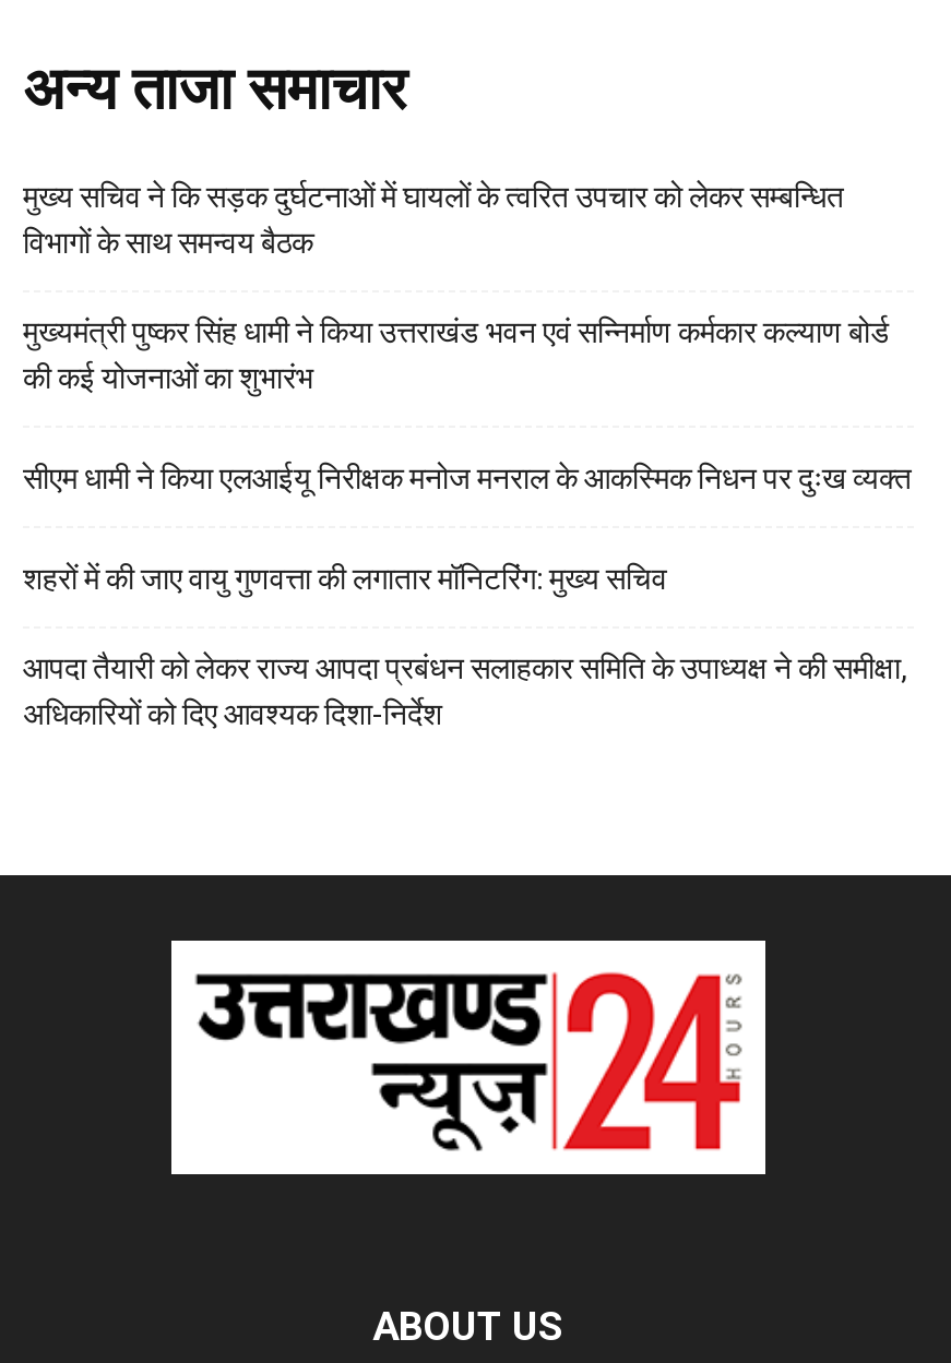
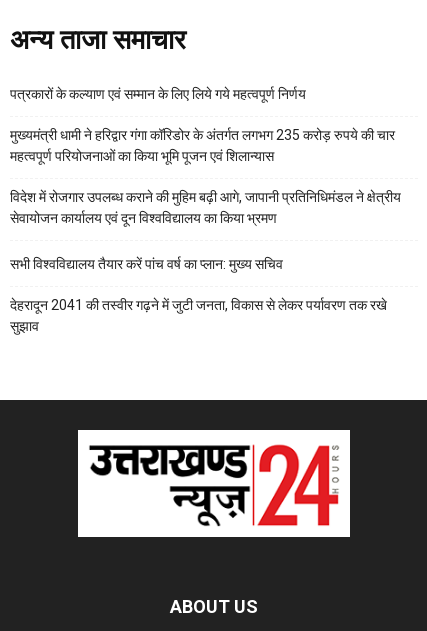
[23,179,844,260] मुख्य सचिव ने कि सड़क दुर्घटनाओं में घायलों के त्वरित उपचार को लेकर सम्बन्धित | विभागों के साथ समन्वय बैठक -> [10,86,306,102] पत्रकारों के कल्याण एवं सम्मान के लिए लिये गये महत्वपूर्ण निर्णय
[23,314,890,395] मुख्यमंत्री पुष्कर सिंह धामी ने किया उत्तराखंड भवन एवं सन्निर्माण कर्मकार कल्याण बोर्ड | की कई योजनाओं का शुभारंभ -> [10,127,395,164] मुख्यमंत्री धामी ने हरिद्वार गंगा कॉरिडोर के अंतर्गत लगभग 235 करोड़ रुपये की चार | महत्वपूर्ण परियोजनाओं का किया भूमि पूजन एवं शिलान्यास
[23,461,912,495] सीएम धामी ने किया एलआईयू निरीक्षक मनोज मनराल के आकस्मिक निधन पर दुःख व्यक्त -> [10,189,401,226] विदेश में रोजगार उपलब्ध कराने की मुहिम बढ़ी आगे, जापानी प्रतिनिधिमंडल ने क्षेत्रीय | सेवायोजन कार्यालय एवं दून विश्वविद्यालय का किया भ्रमण
[23,561,667,596] शहरों में की जाए वायु गुणवत्ता की लगातार मॉनिटरिंग: मुख्य सचिव -> [10,256,289,272] सभी विश्वविद्यालय तैयार करें पांच वर्ष का प्लान: मुख्य सचिव
[23,650,907,731] आपदा तैयारी को लेकर राज्य आपदा प्रबंधन सलाहकार समिति के उपाध्यक्ष ने की समीक्षा, | अधिकारियों को दिए आवश्यक दिशा-निर्देश -> [10,297,387,334] देहरादून 2041 की तस्वीर गढ़ने में जुटी जनता, विकास से लेकर पर्यावरण तक रखे | सुझाव

